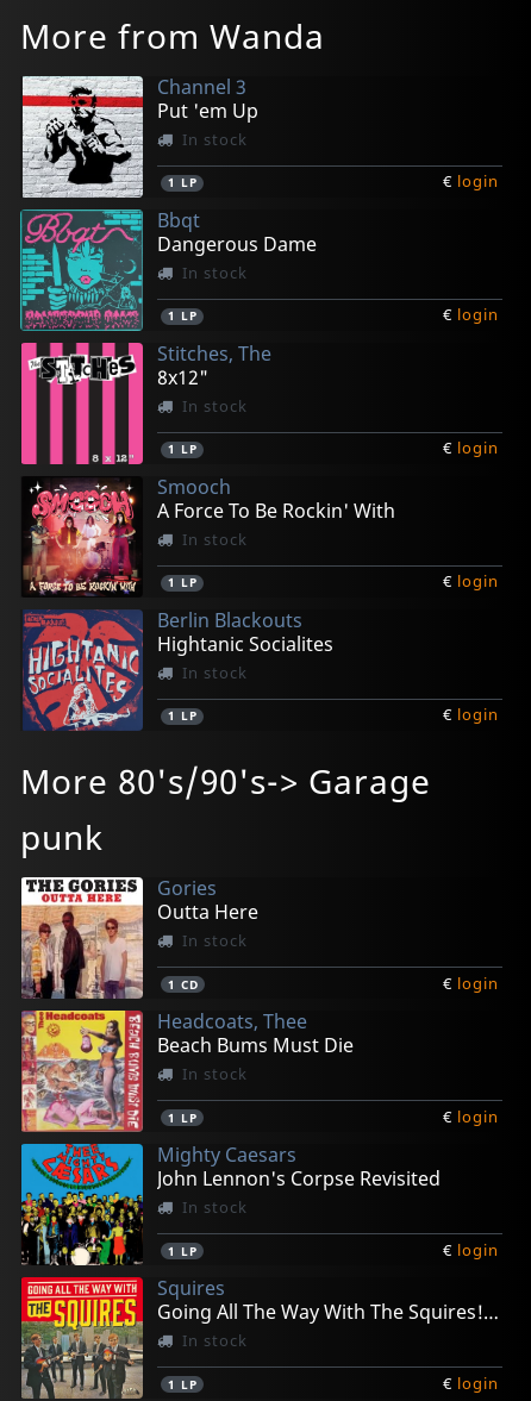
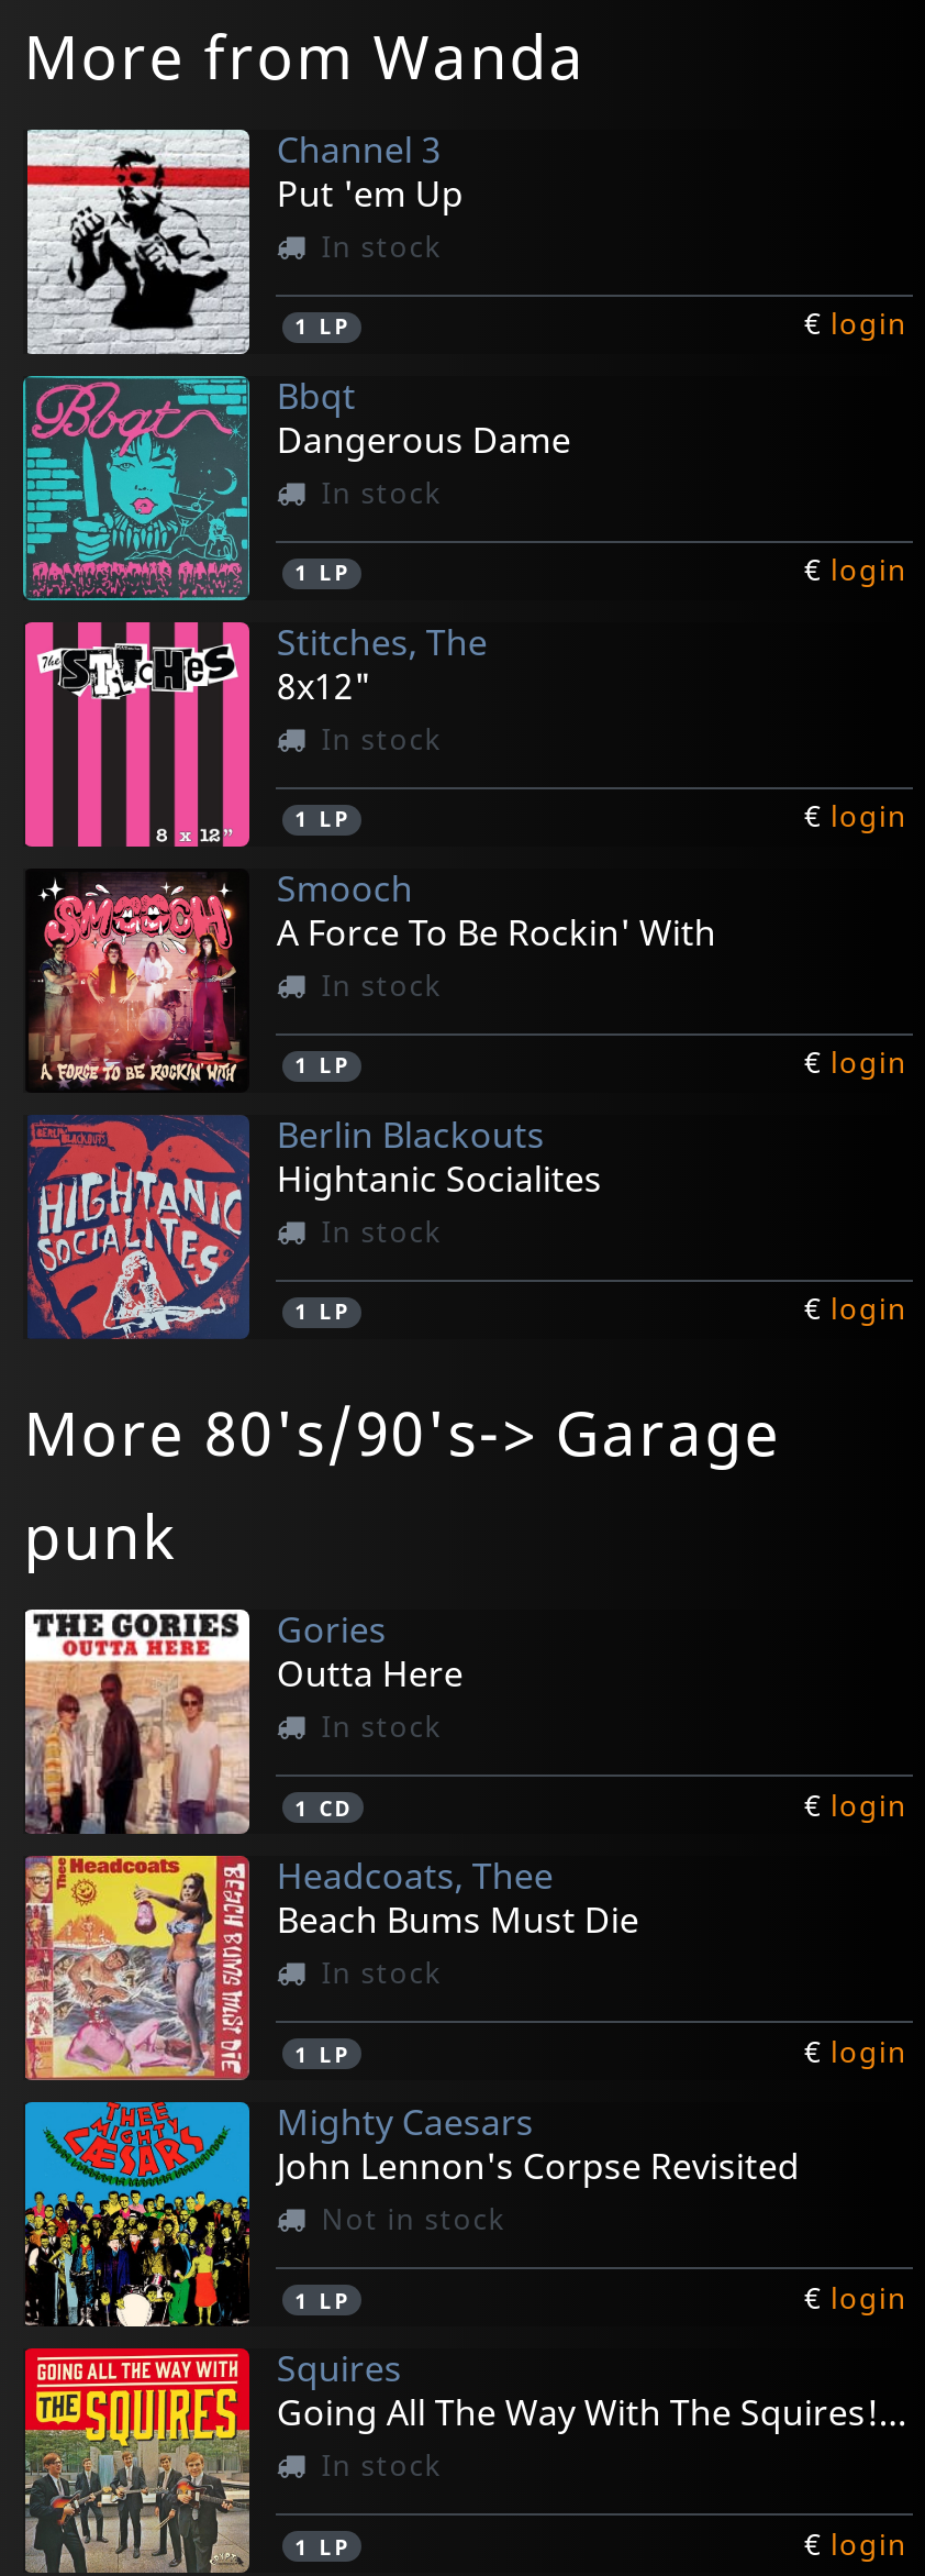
[182,1197,247,1218] In stock -> [321,2200,506,2239] Not in stock

